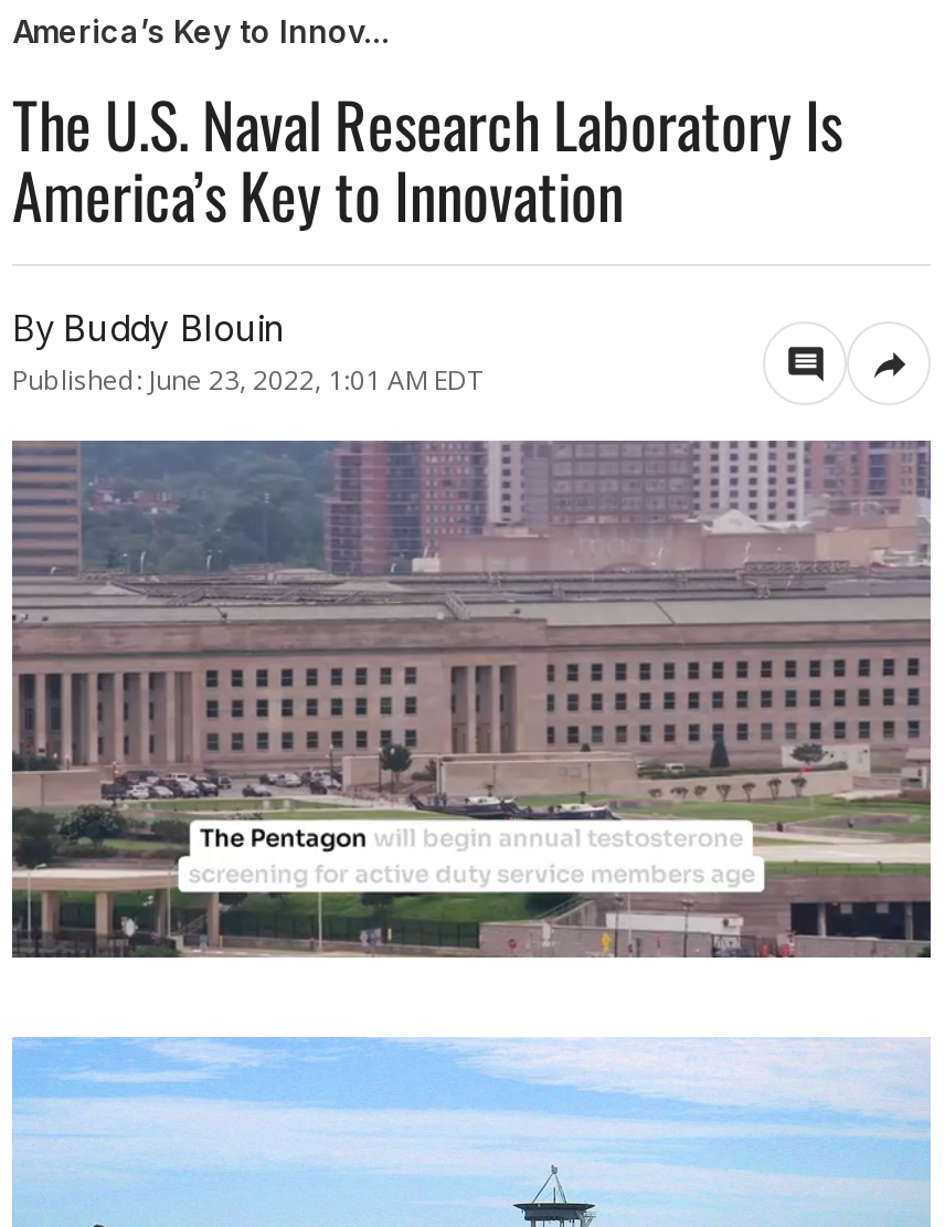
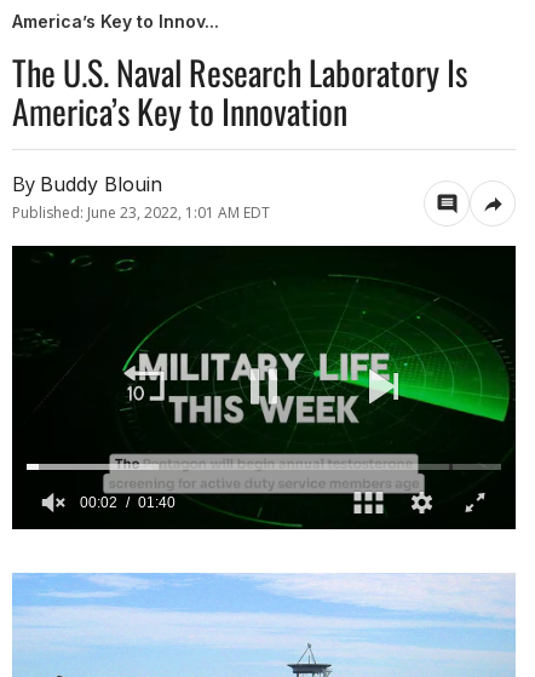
[10,438,933,960] [image] -> [11,245,517,530] [image]

